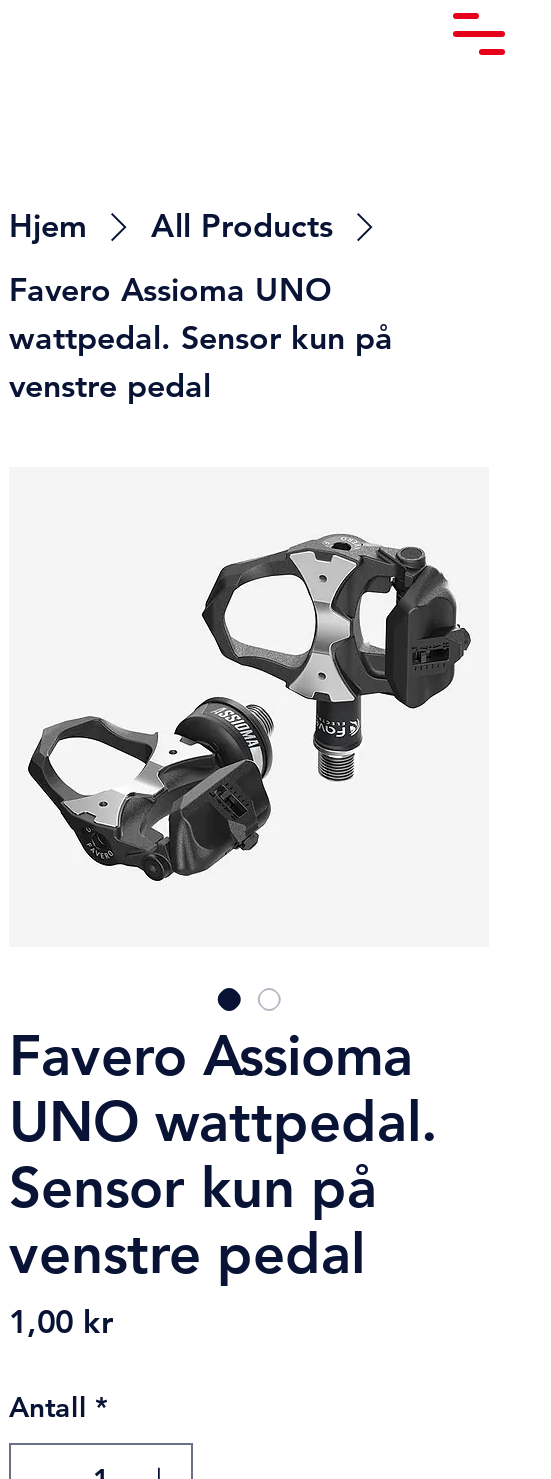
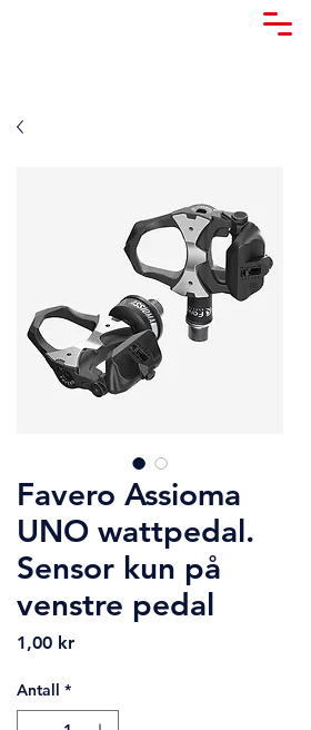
[9,207,393,405] Hjem | All Products | Favero Assioma UNO | wattpedal. Sensor kun på | venstre pedal -> none

